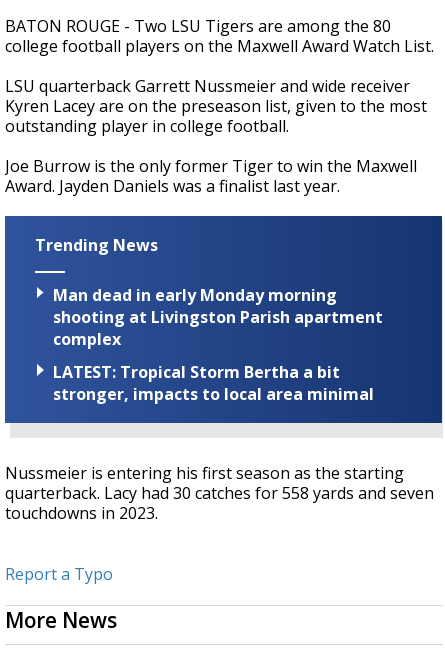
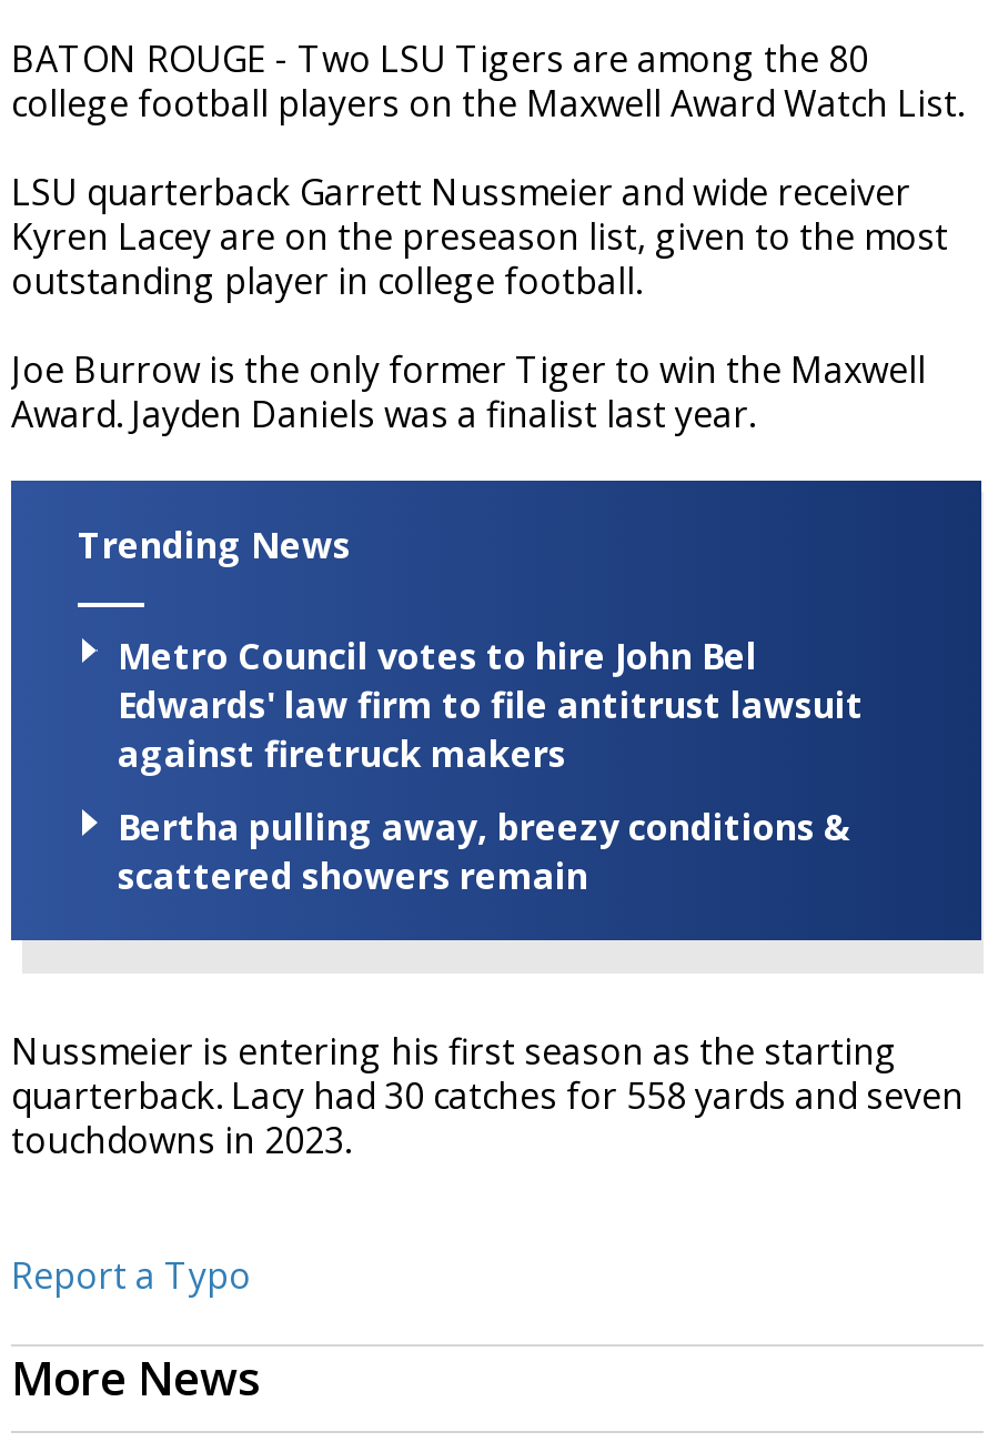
[53,284,383,350] Man dead in early Monday morning | shooting at Livingston Parish apartment | complex -> [118,632,864,778] Metro Council votes to hire John Bel | Edwards' law firm to file antitrust lawsuit | against firetruck makers
[53,361,374,405] LATEST: Tropical Storm Bertha a bit | stronger, impacts to local area minimal -> [118,803,850,901] Bertha pulling away, breezy conditions & | scattered showers remain

